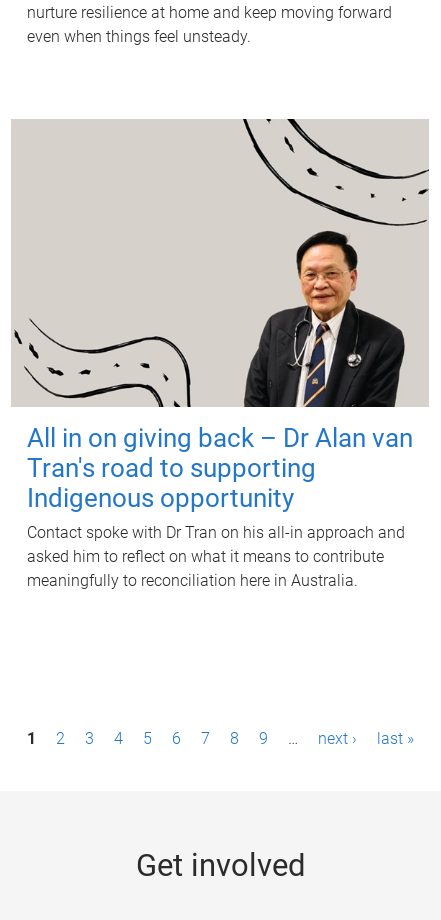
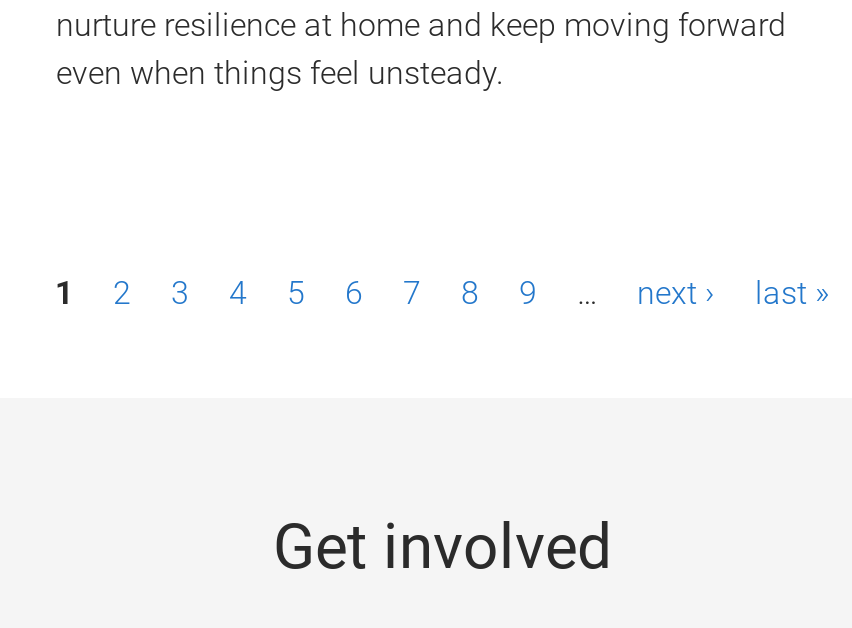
[11,118,430,590] [image] | All in on giving back – Dr Alan van | Tran's road to supporting | Indigenous opportunity | Contact spoke with Dr Tran on his all-in approach and | asked him to reflect on what it means to contribute | meaningfully to reconciliation here in Australia. -> none

